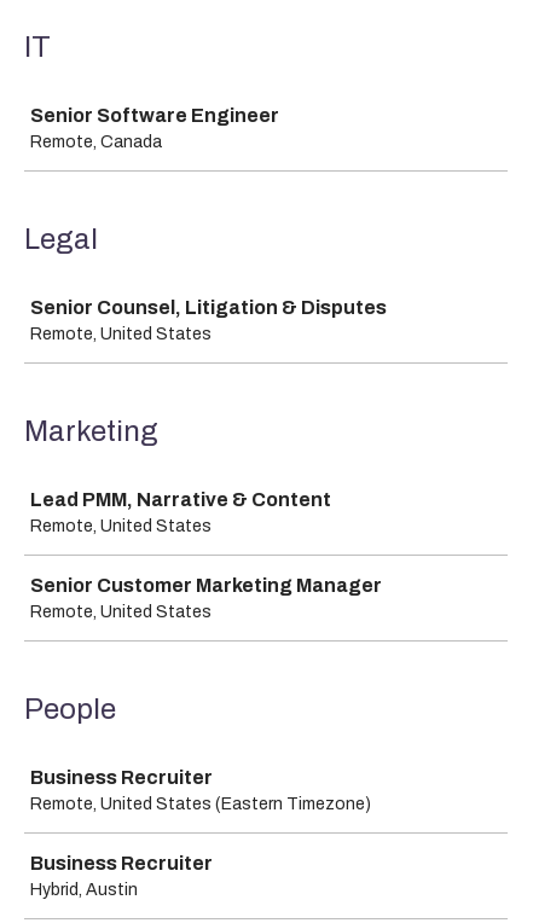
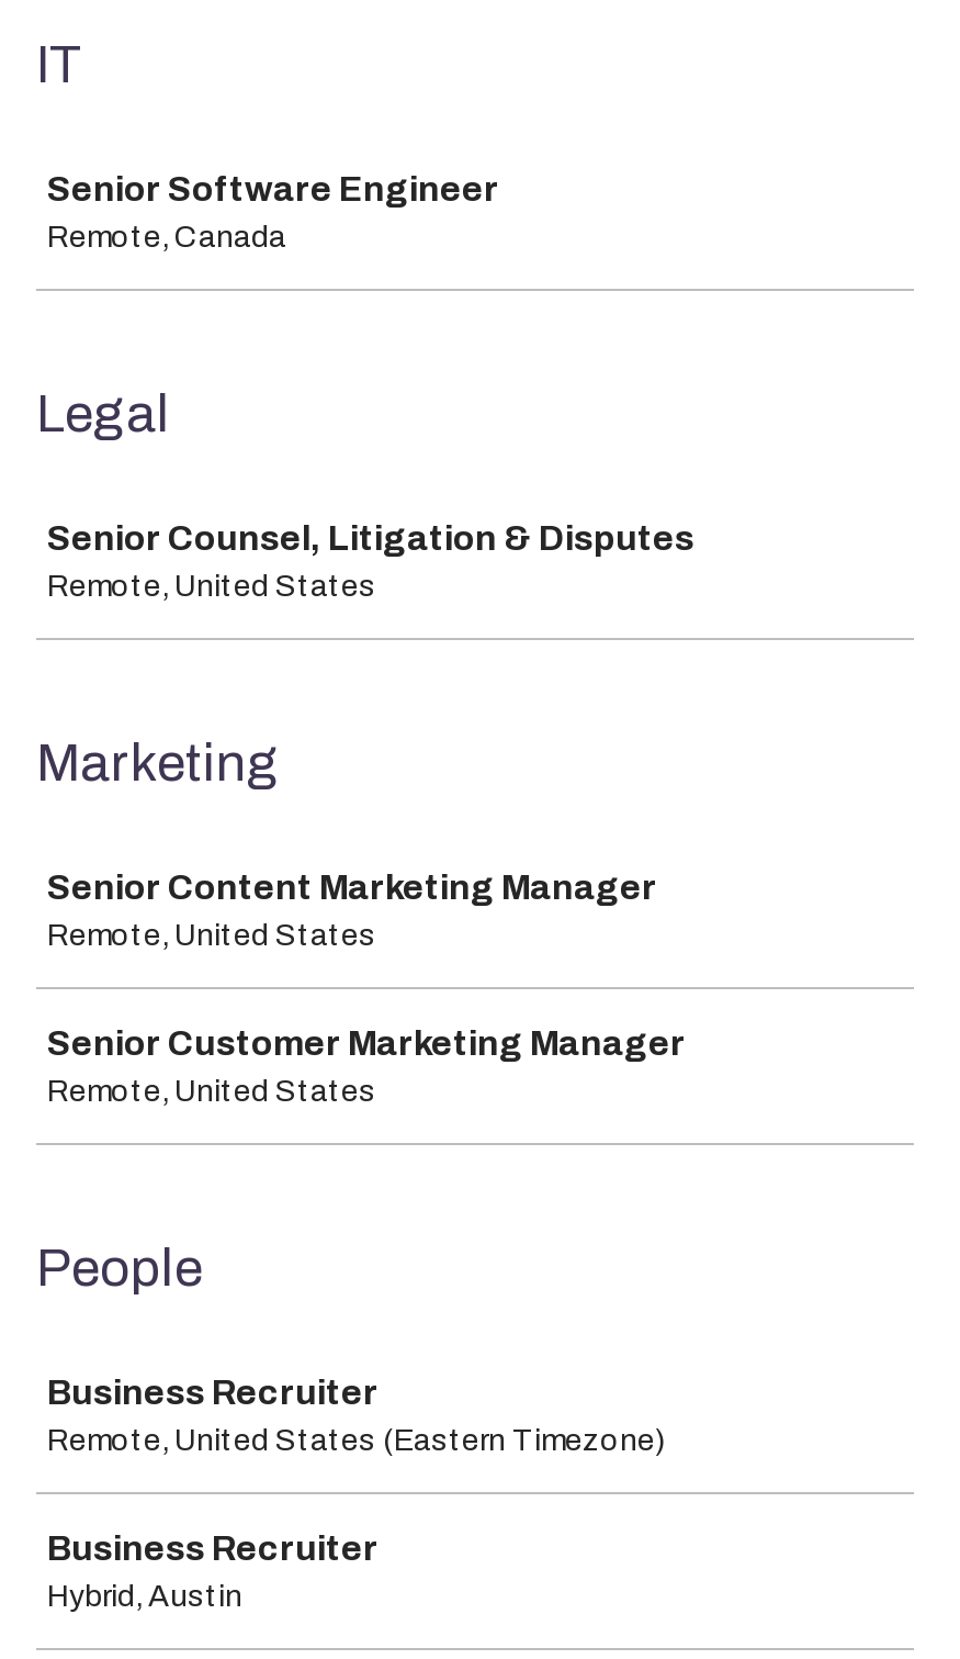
[30,489,331,510] Lead PMM, Narrative & Content -> [47,868,657,906] Senior Content Marketing Manager

